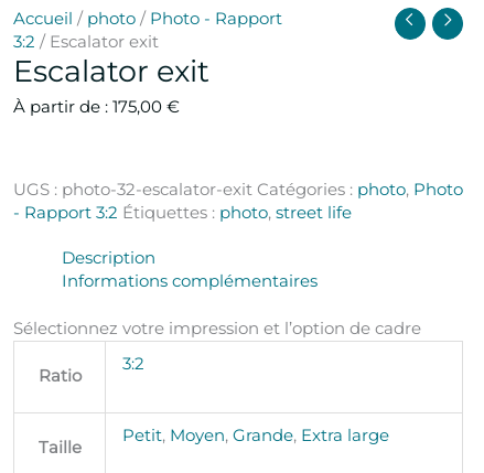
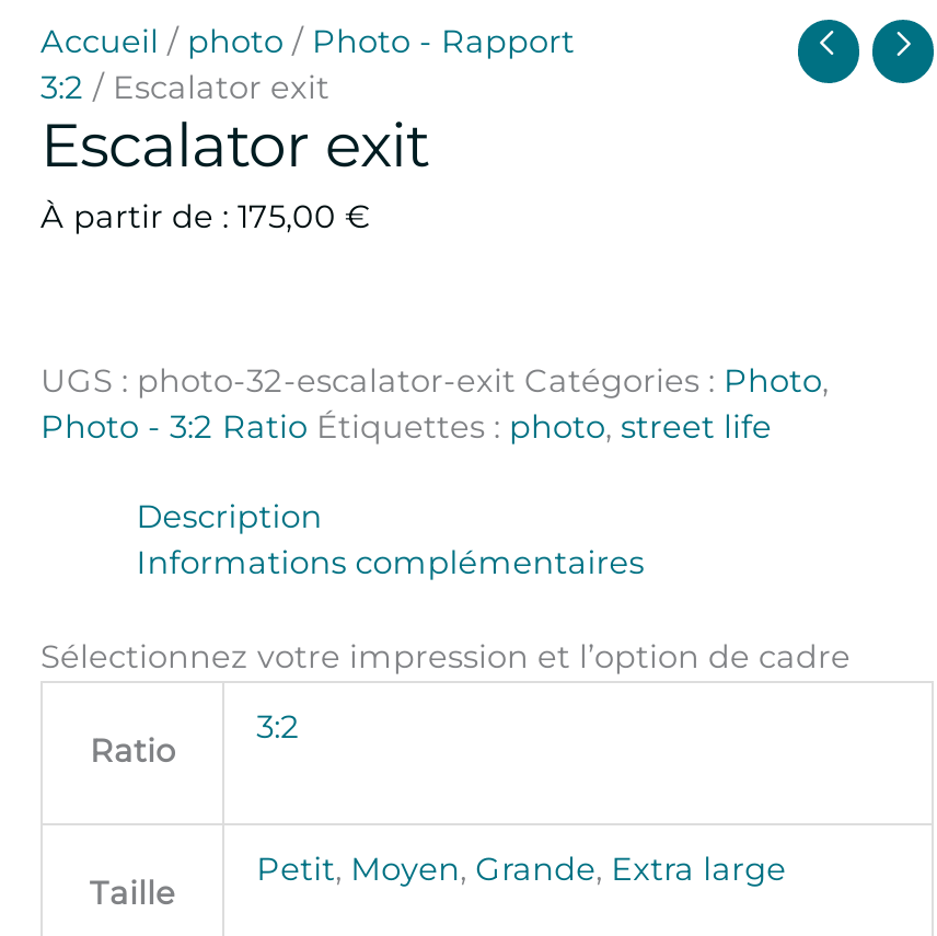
[13,180,463,223] UGS : photo-32-escalator-exit Catégories : photo, Photo | - Rapport 3:2 Étiquettes : photo, street life -> [41,362,829,448] UGS : photo-32-escalator-exit Catégories : Photo, | Photo - 3:2 Ratio Étiquettes : photo, street life

